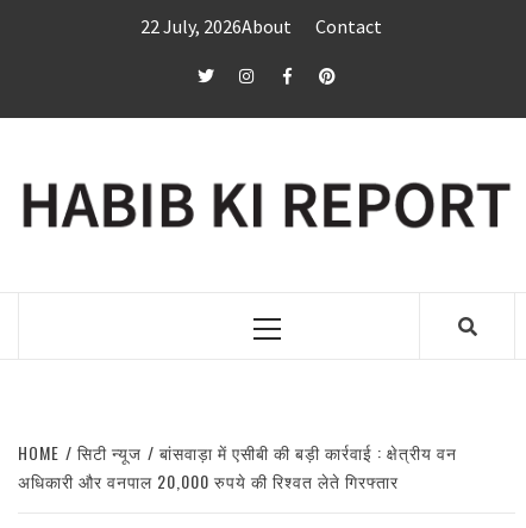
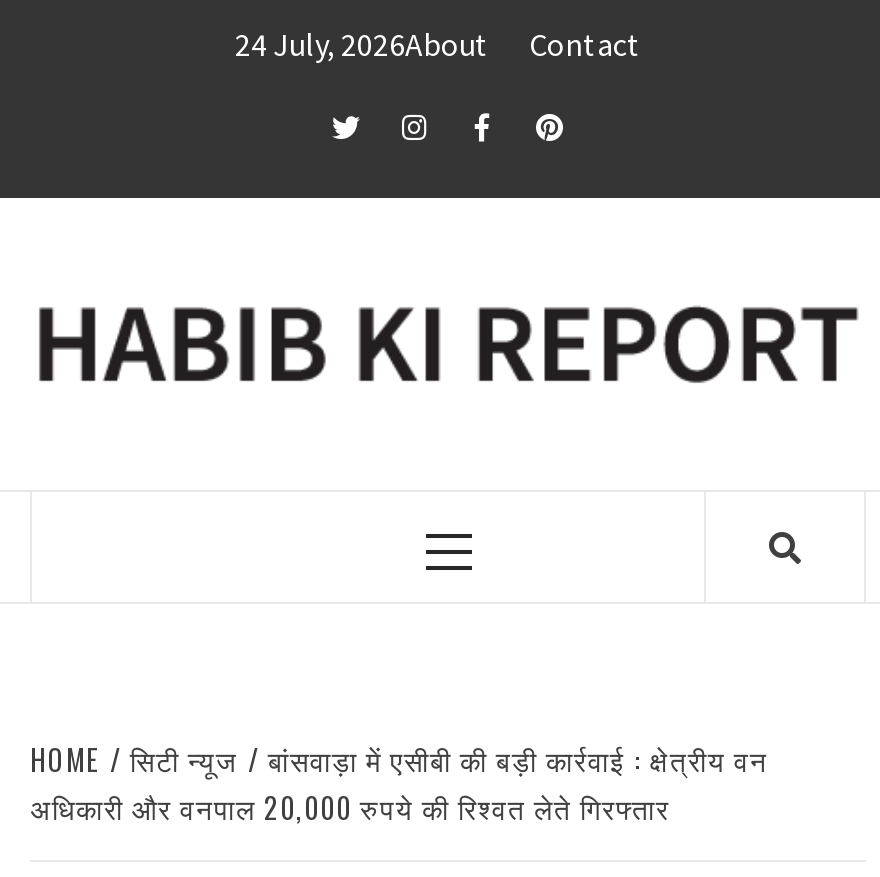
[140,14,381,38] 22 July, 2026About Contact -> [235,24,641,64] 24 July, 2026About Contact

